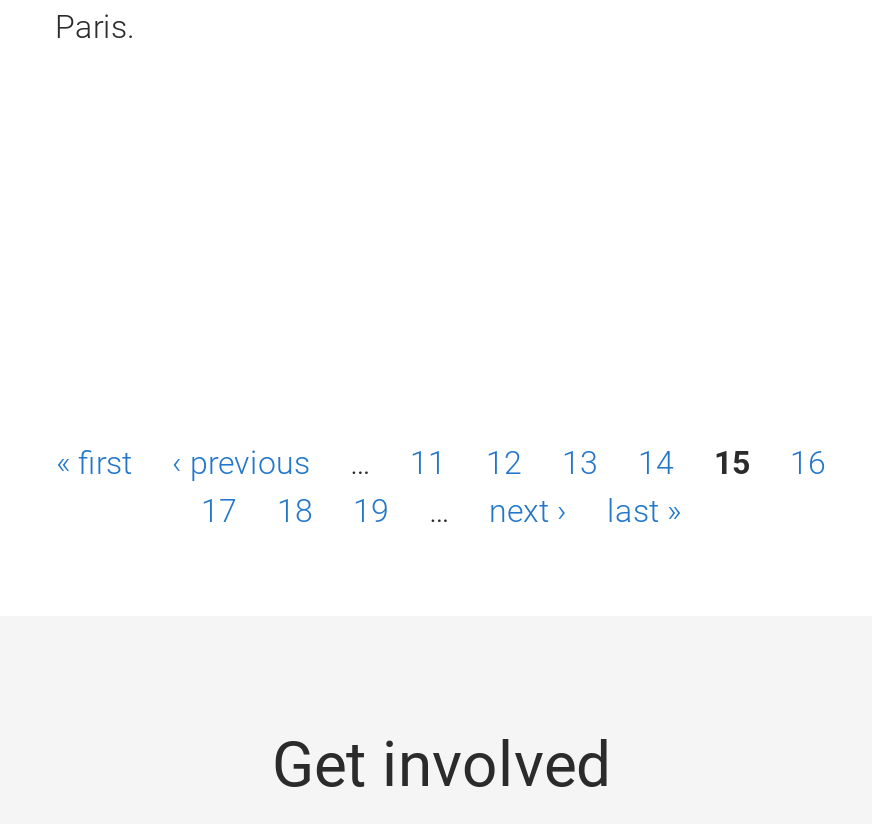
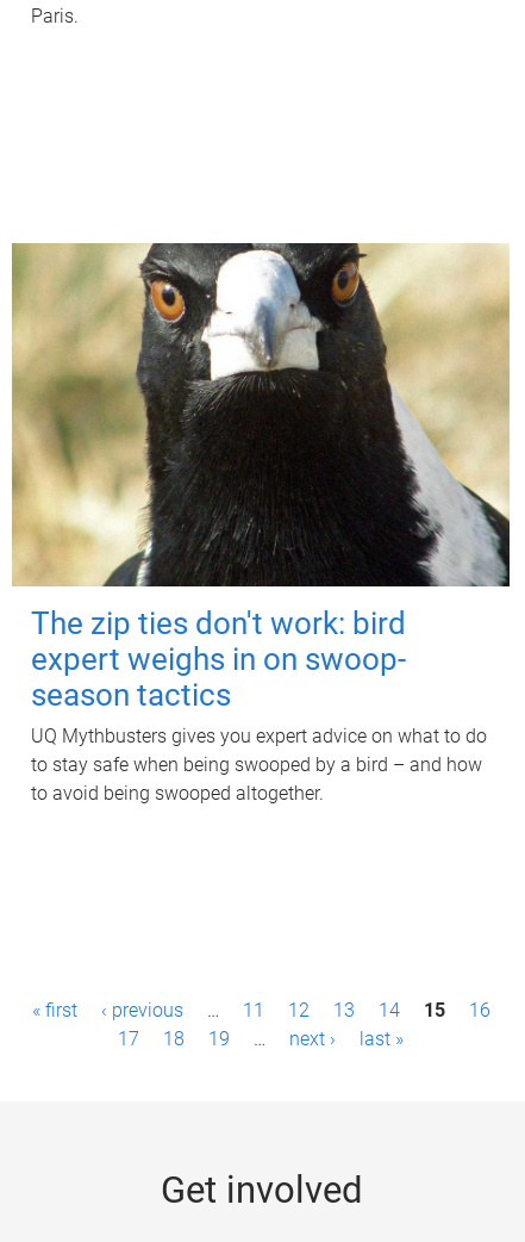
none -> [11,242,511,805] [image] | The zip ties don't work: bird | expert weighs in on swoop- | season tactics | UQ Mythbusters gives you expert advice on what to do | to stay safe when being swooped by a bird – and how | to avoid being swooped altogether.

